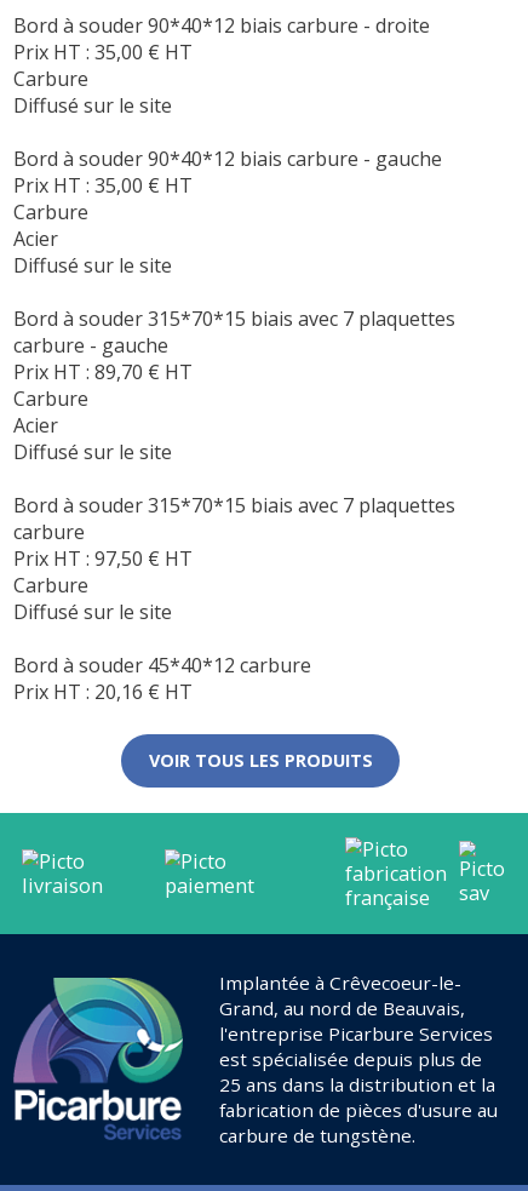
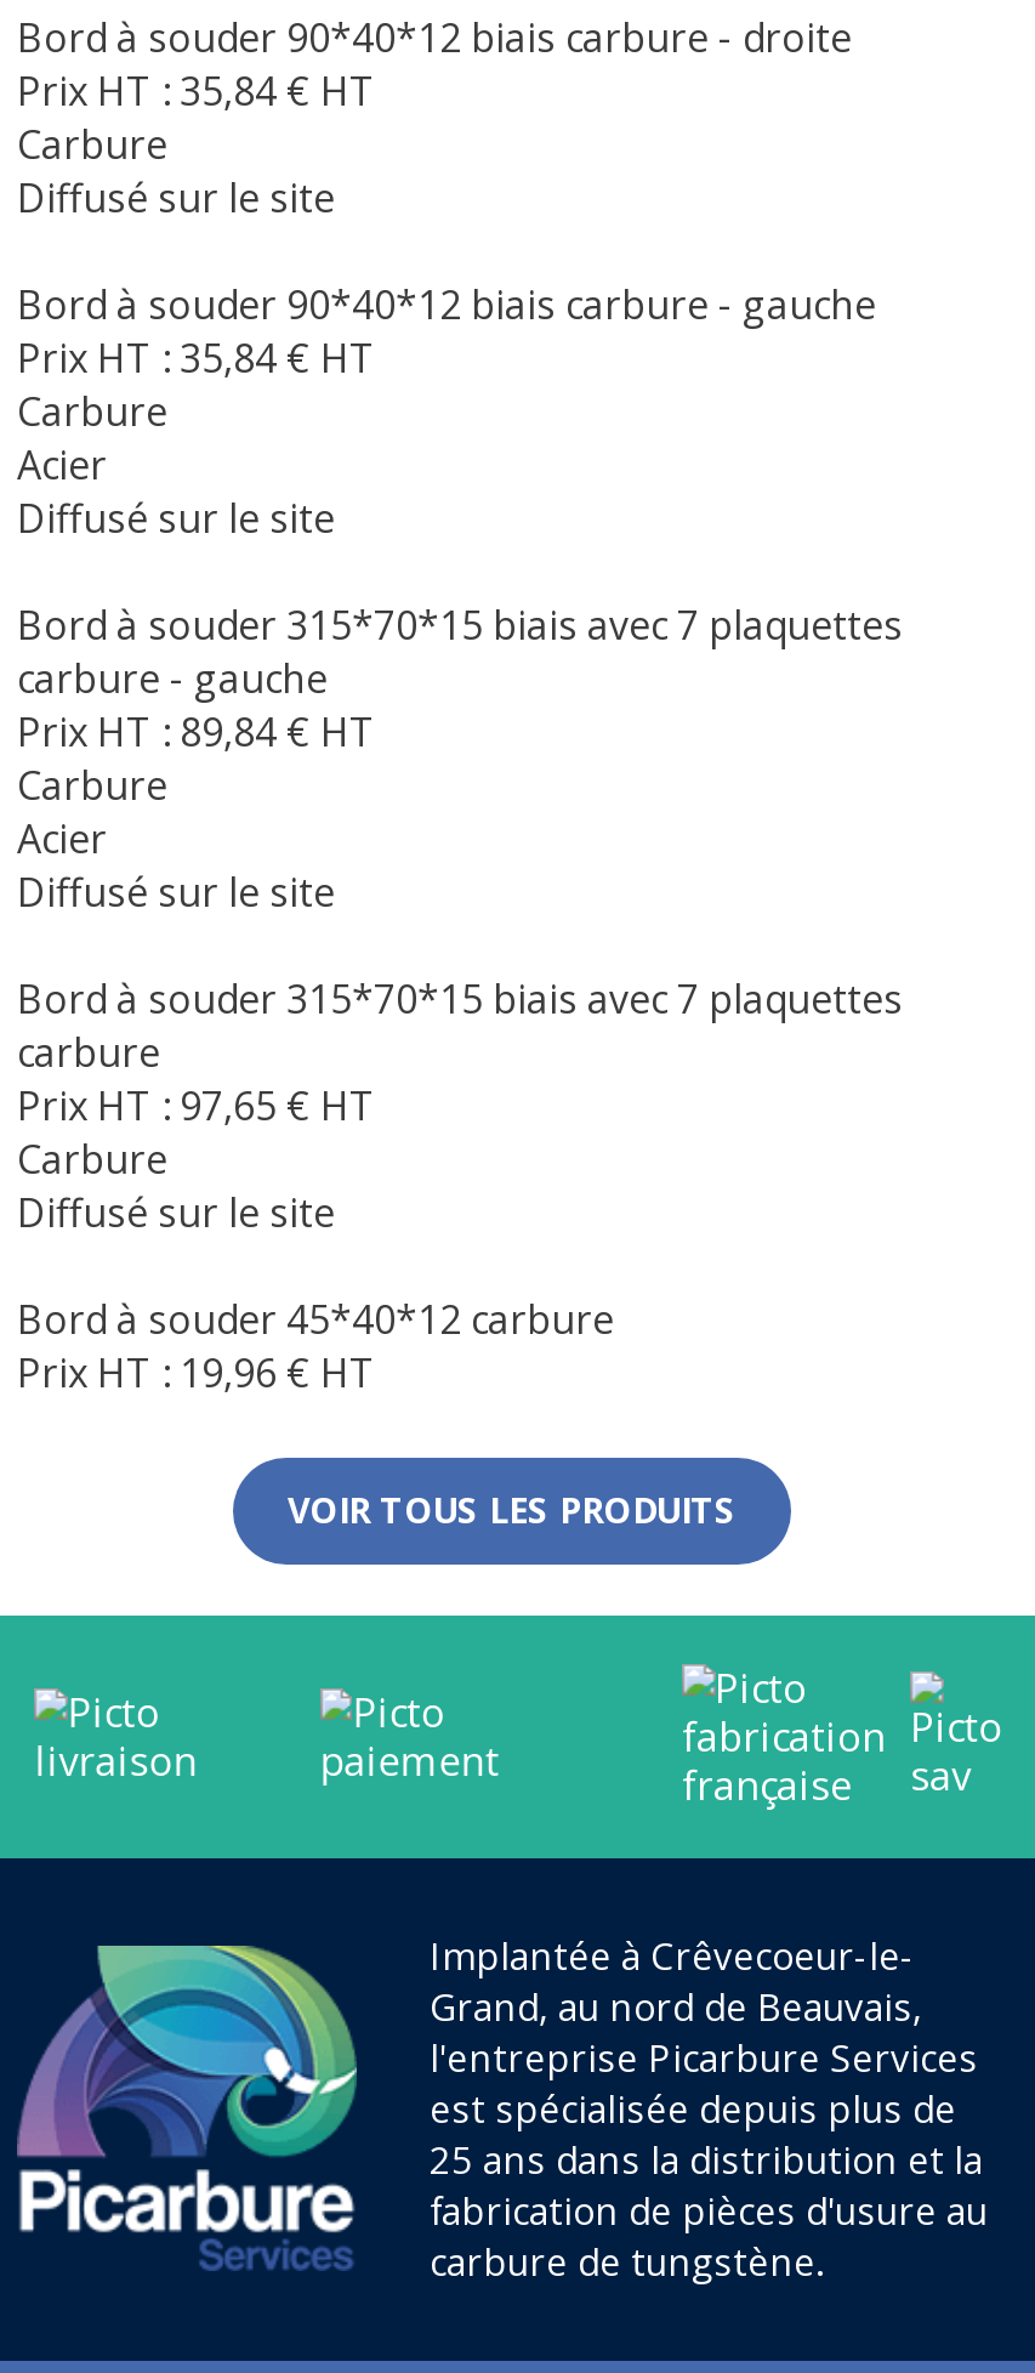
[13,38,193,65] Prix HT : 35,00 € HT -> [17,63,376,117] Prix HT : 35,84 € HT
[13,172,193,198] Prix HT : 35,00 € HT -> [17,330,376,384] Prix HT : 35,84 € HT
[13,358,193,385] Prix HT : 89,70 € HT -> [17,704,376,758] Prix HT : 89,84 € HT
[13,545,193,571] Prix HT : 97,50 € HT -> [17,1078,376,1132] Prix HT : 97,65 € HT
[13,678,193,705] Prix HT : 20,16 € HT -> [17,1345,376,1399] Prix HT : 19,96 € HT

